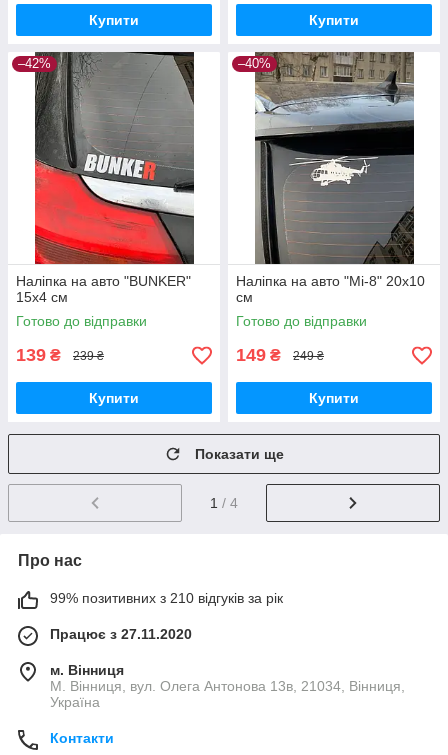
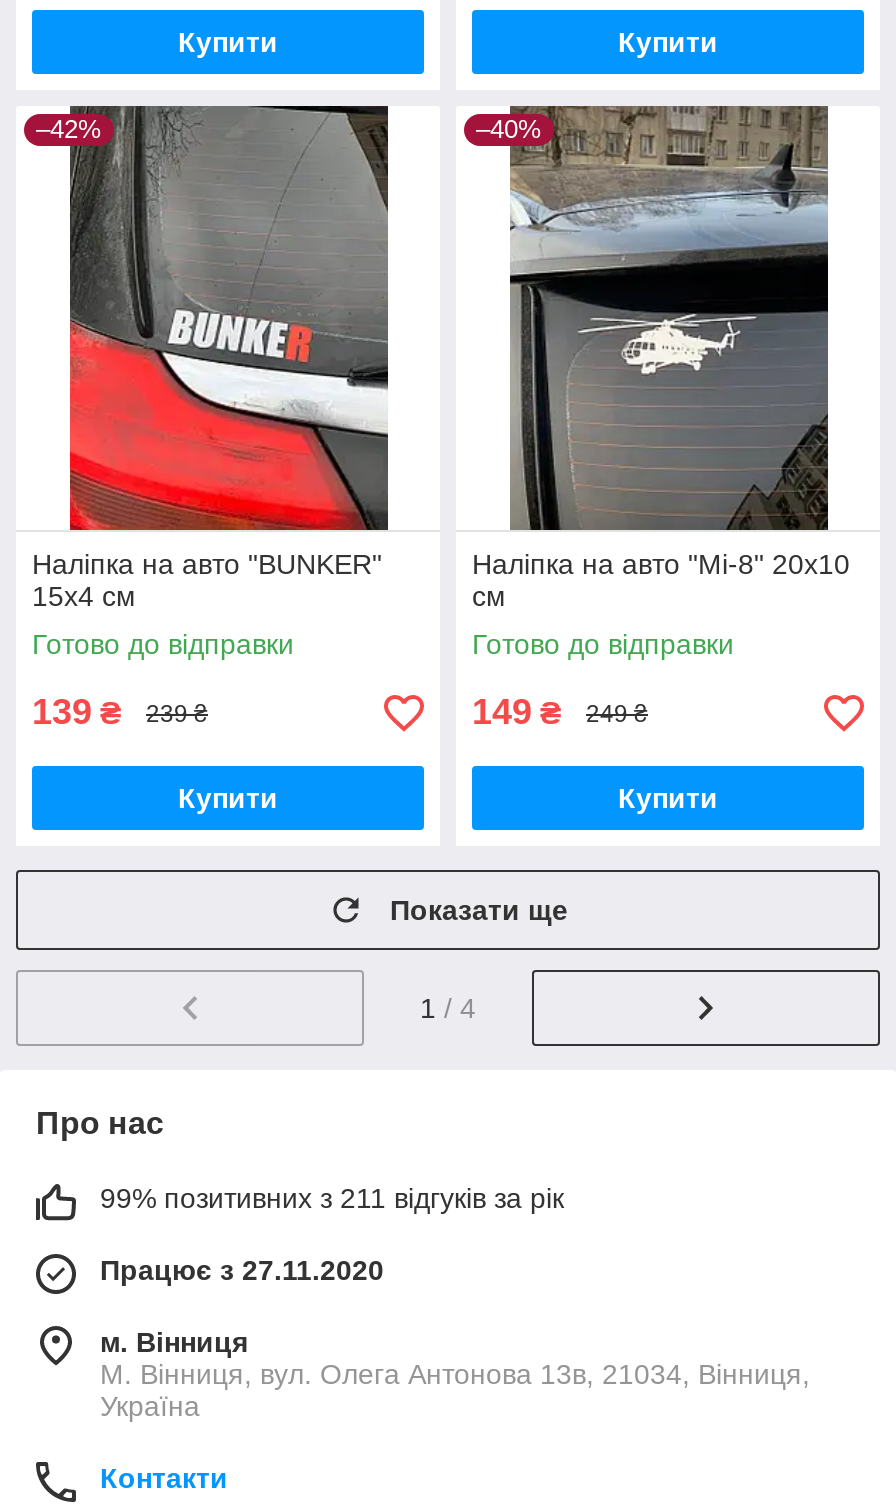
[50,590,283,606] 99% позитивних з 210 відгуків за рік -> [100,1182,564,1214] 99% позитивних з 211 відгуків за рік

